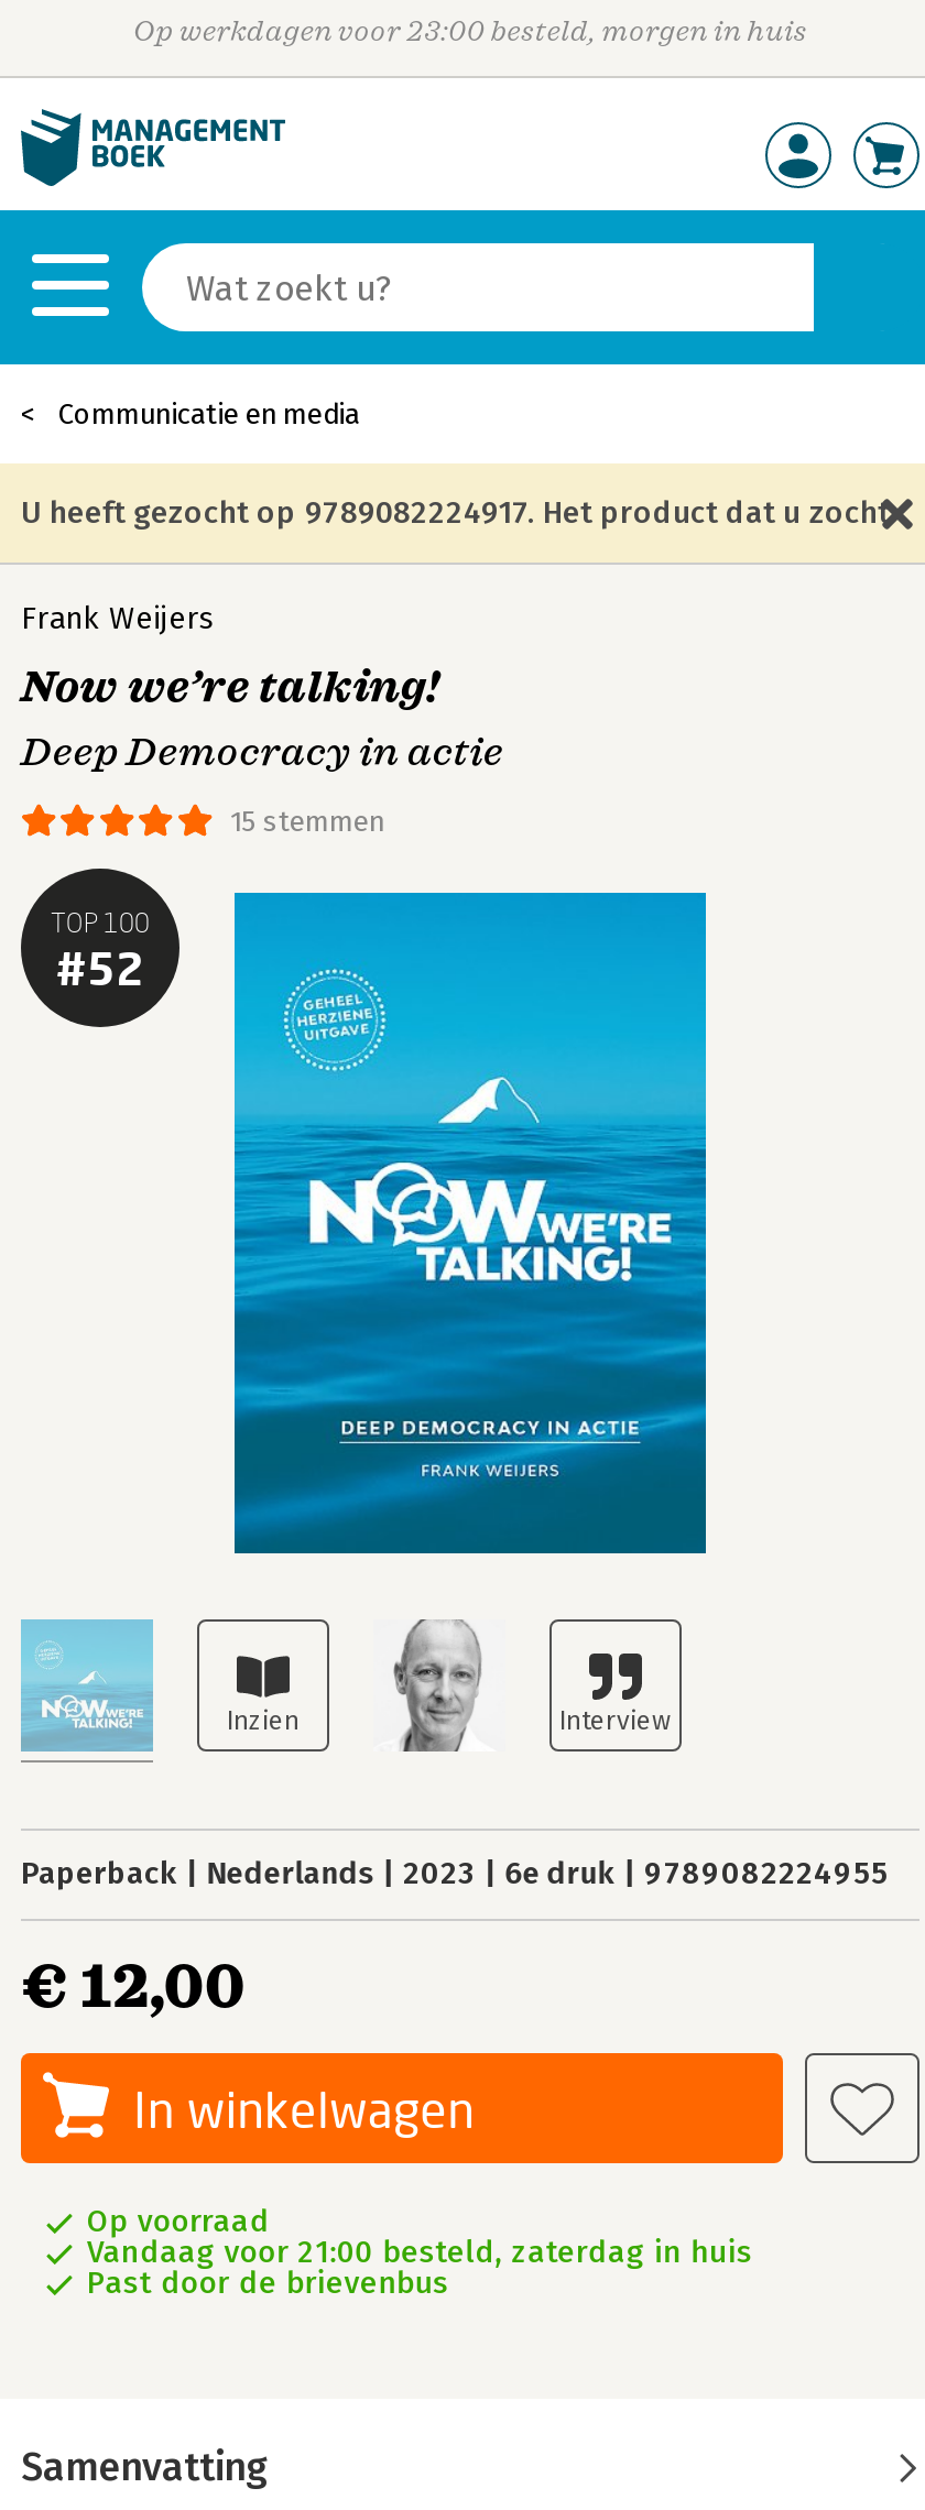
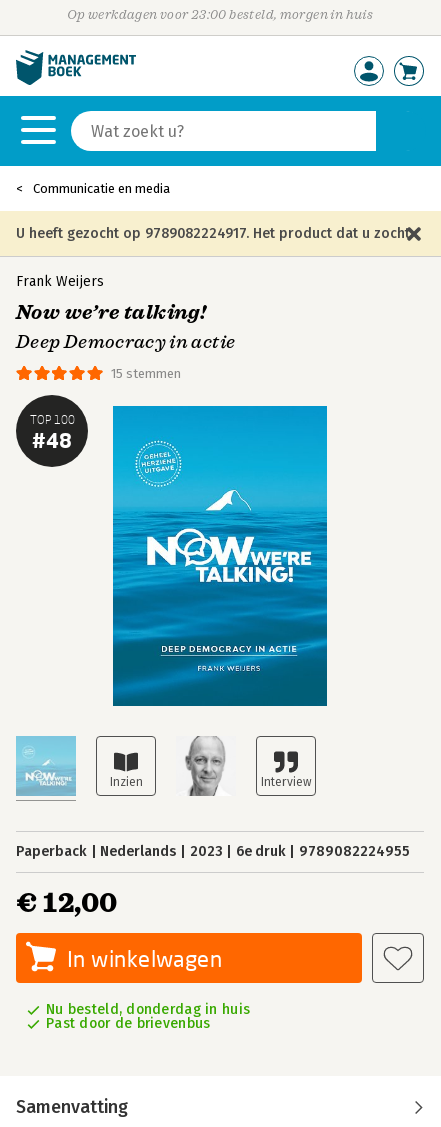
[56,941,144,994] #52 -> [32,428,72,452] #48
[87,2203,753,2271] Op voorraad | Vandaag voor 21:00 besteld, zaterdag in huis -> [46,1001,250,1018] Nu besteld, donderdag in huis

